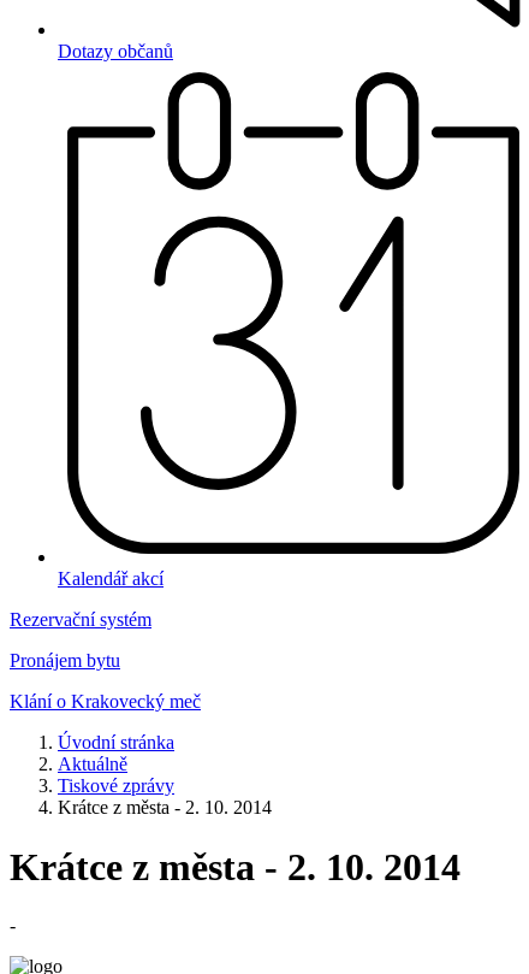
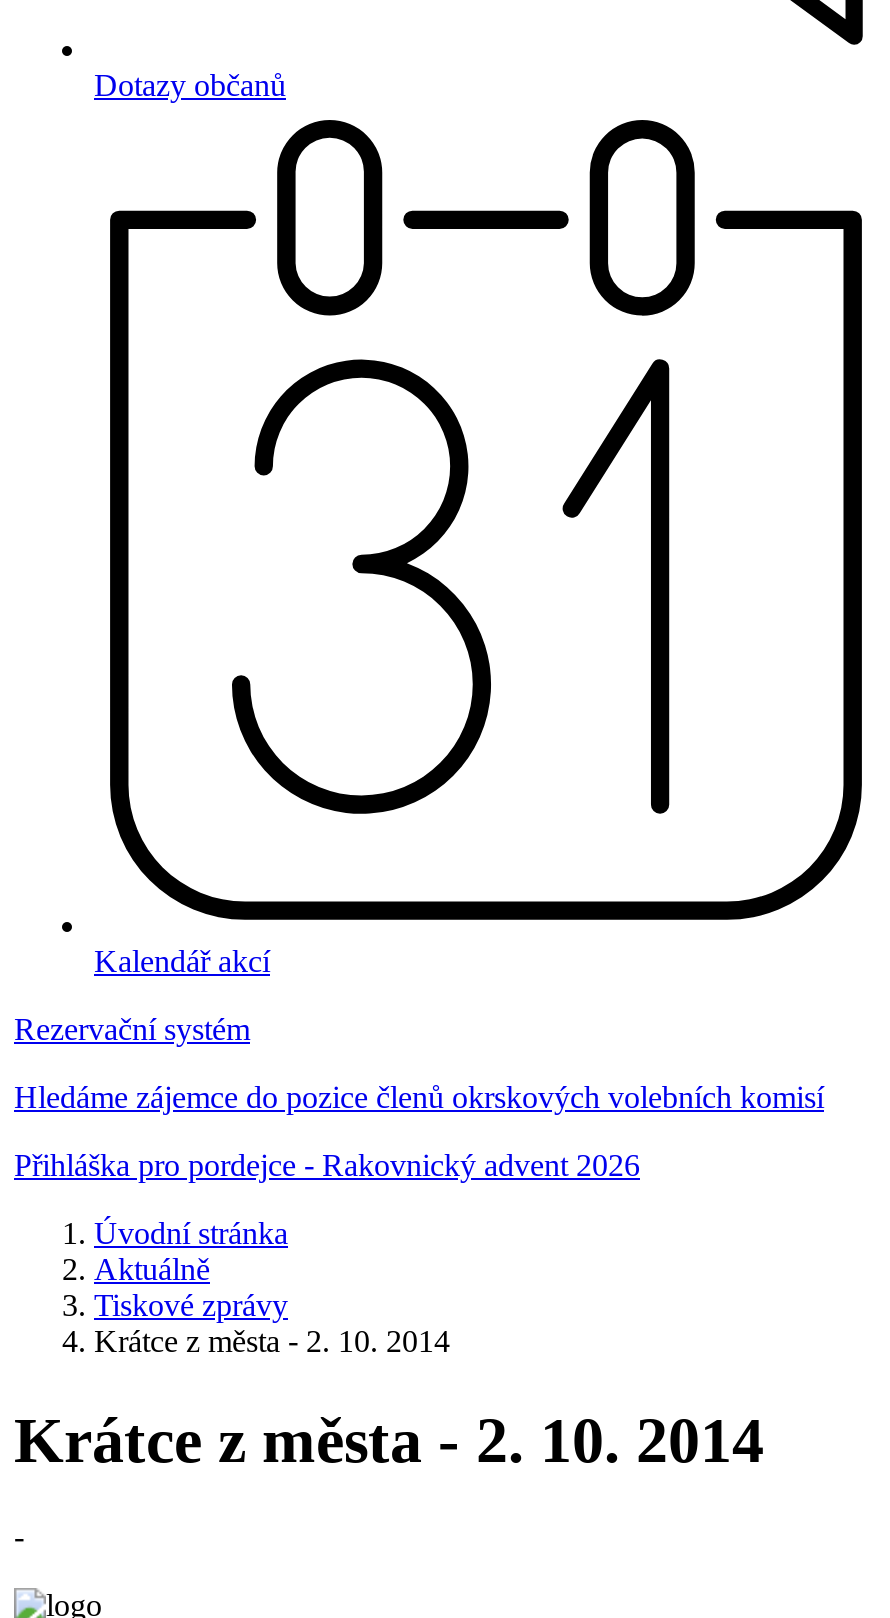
[10,650,120,671] Pronájem bytu -> [14,1081,824,1115] Hledáme zájemce do pozice členů okrskových volebních komisí
[10,691,201,712] Klání o Krakovecký meč -> [14,1149,640,1183] Přihláška pro pordejce - Rakovnický advent 2026

